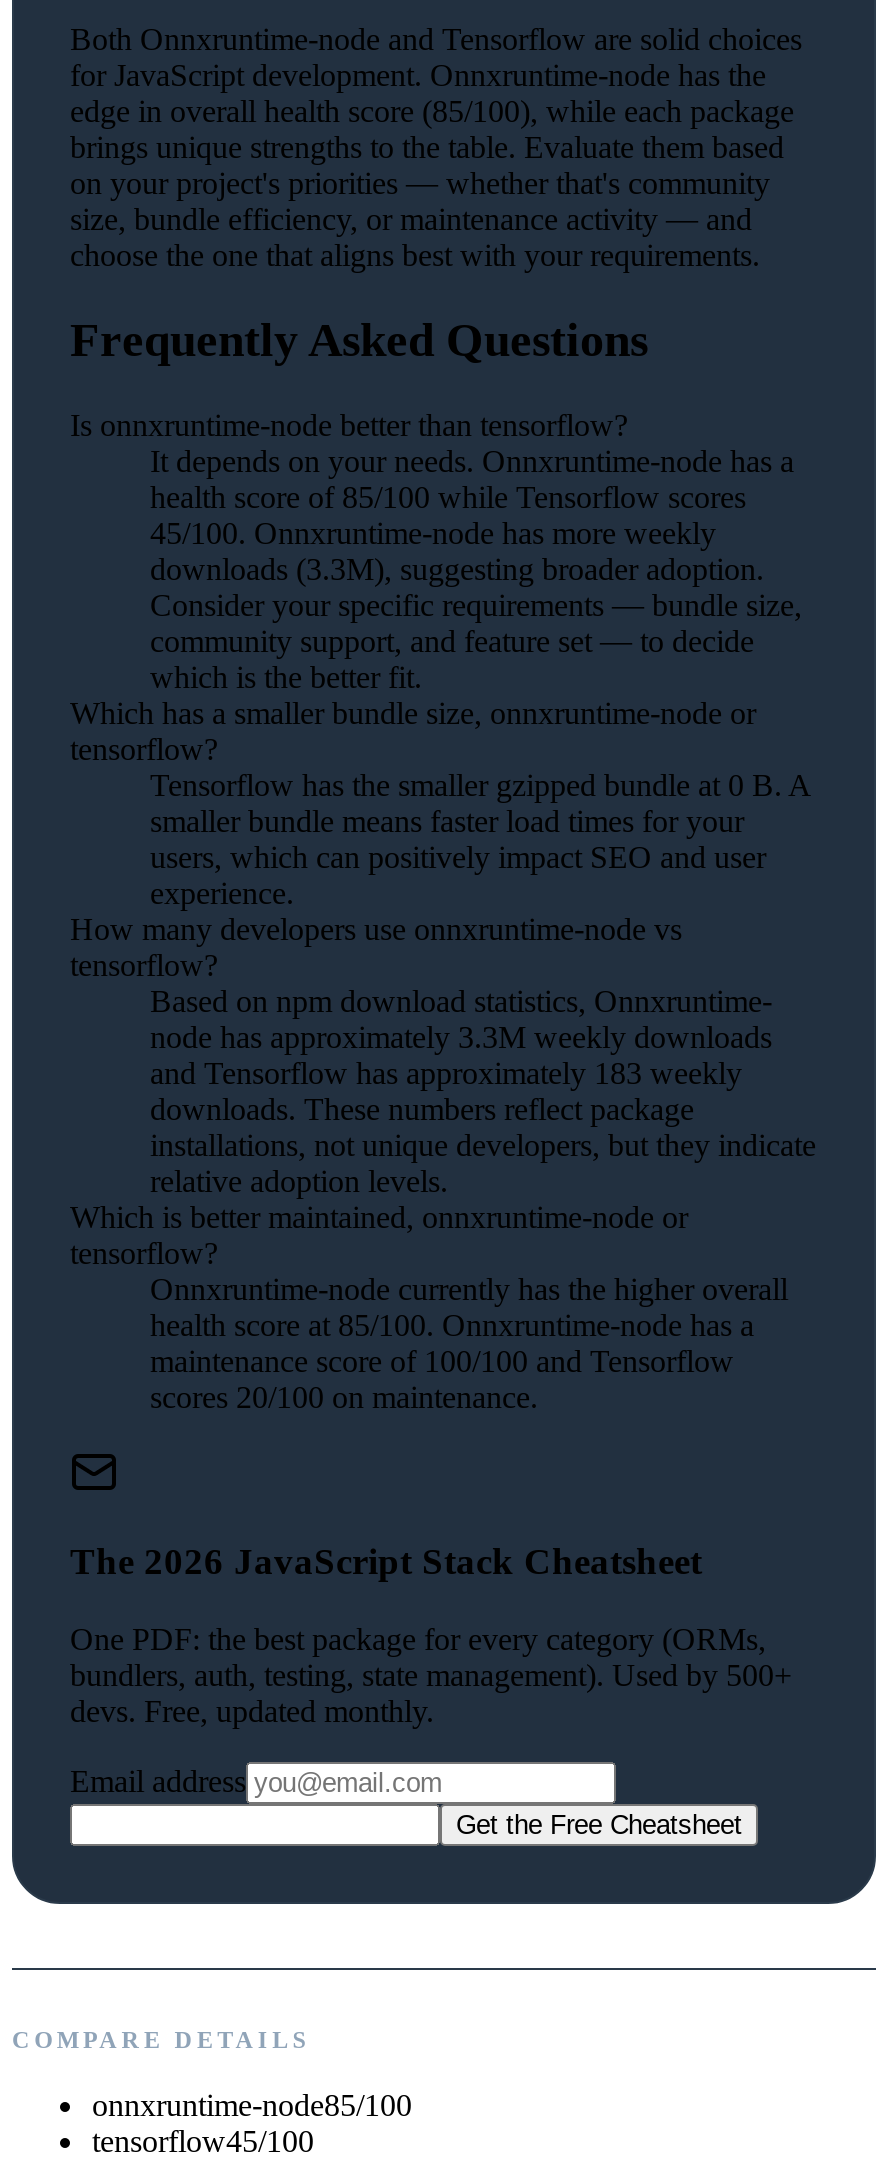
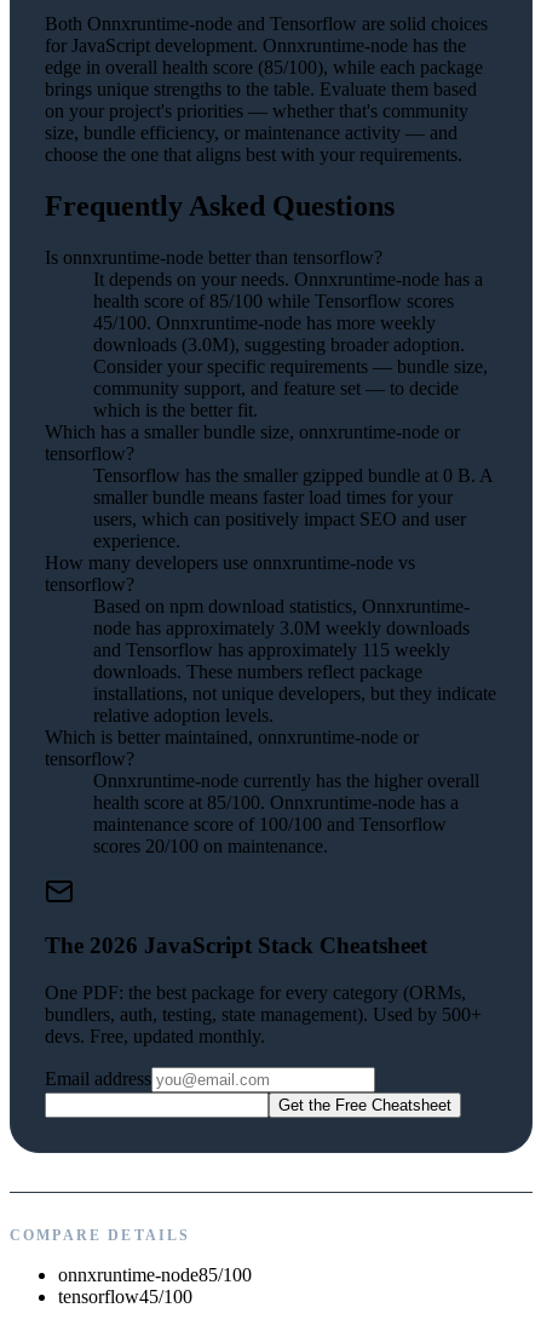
[150,551,764,585] downloads (3.3M), suggesting broader adoption. -> [93,334,465,354] downloads (3.0M), suggesting broader adoption.
[150,1019,772,1053] node has approximately 3.3M weekly downloads -> [93,617,470,638] node has approximately 3.0M weekly downloads
[150,1055,742,1089] and Tensorflow has approximately 183 weekly -> [93,639,450,659] and Tensorflow has approximately 115 weekly

